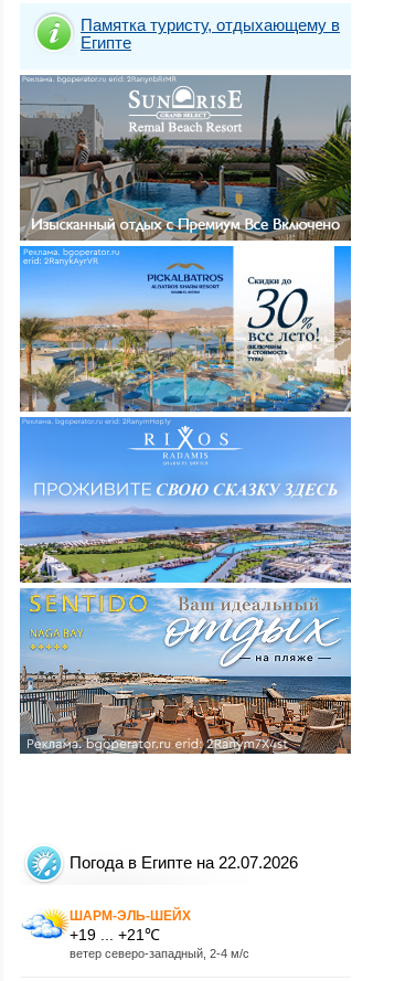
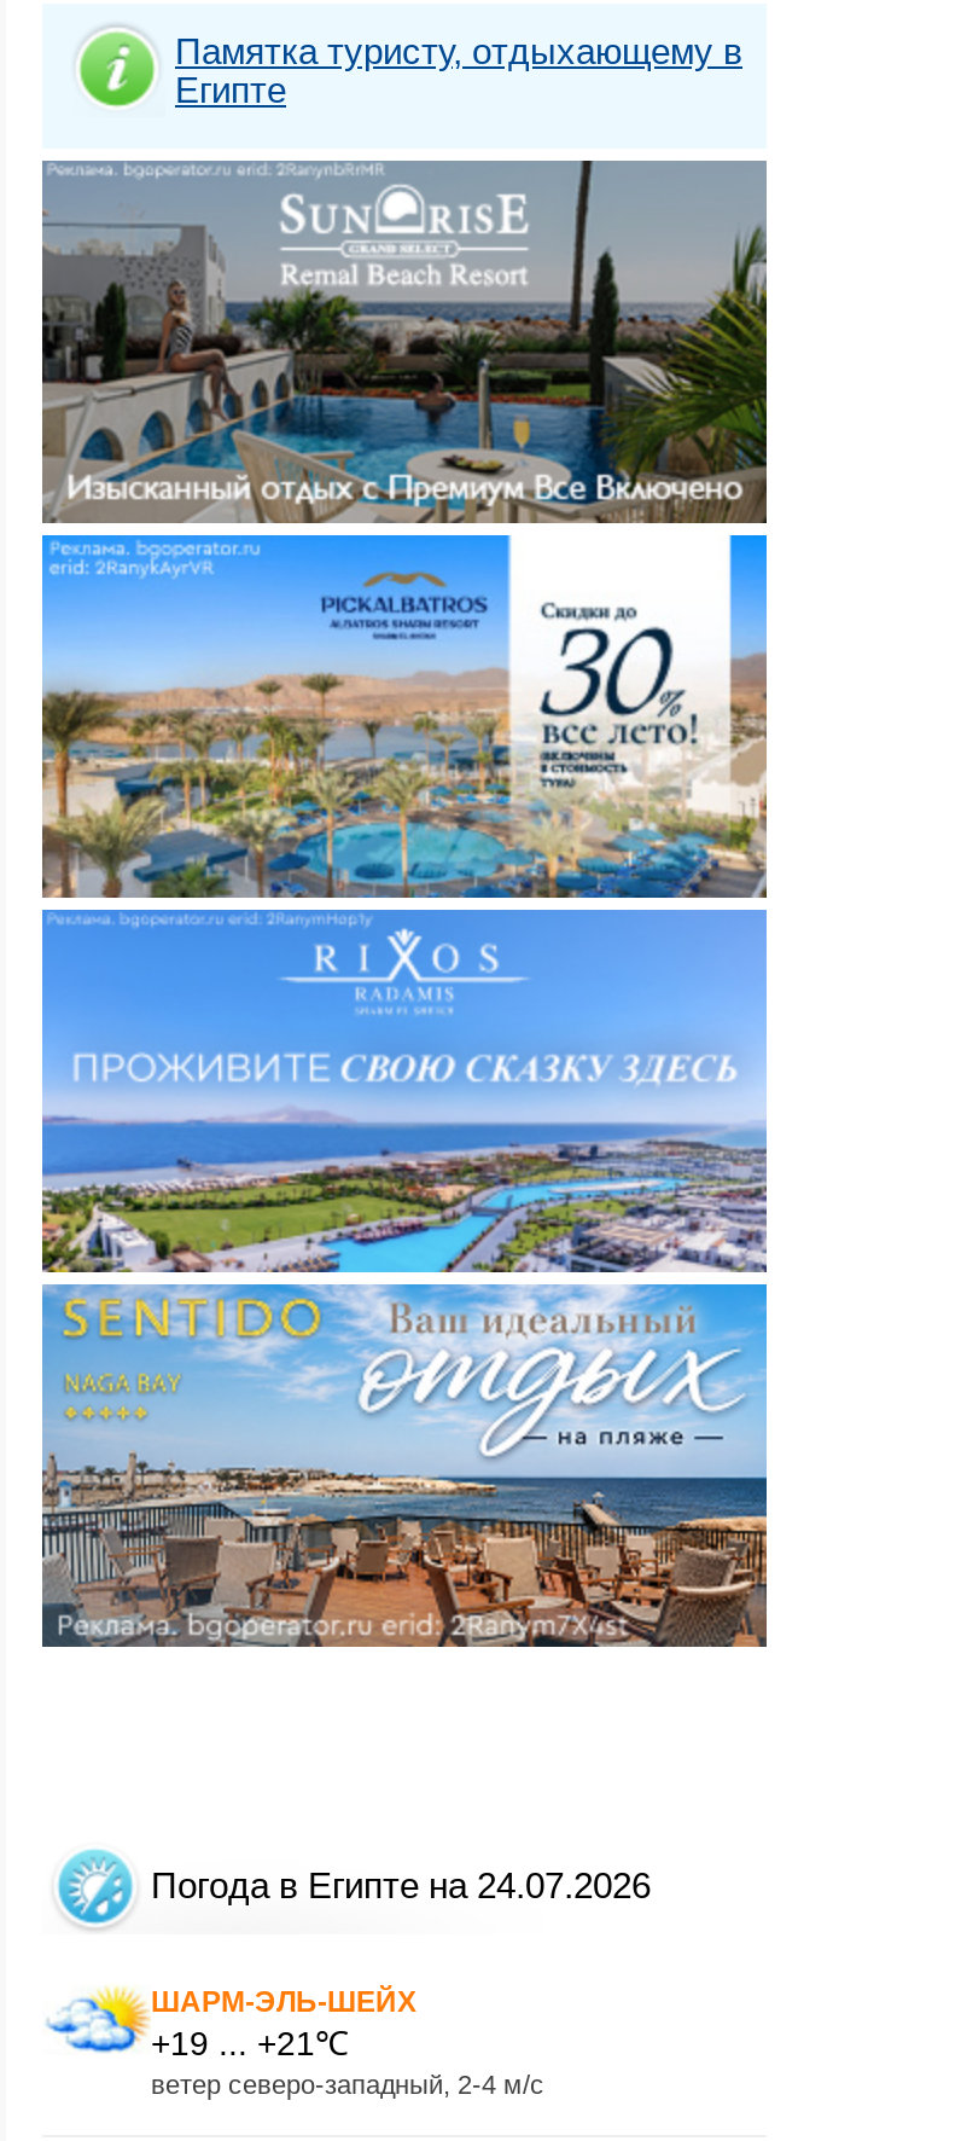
[70,853,298,872] Погода в Египте на 22.07.2026 -> [151,1864,651,1905] Погода в Египте на 24.07.2026

